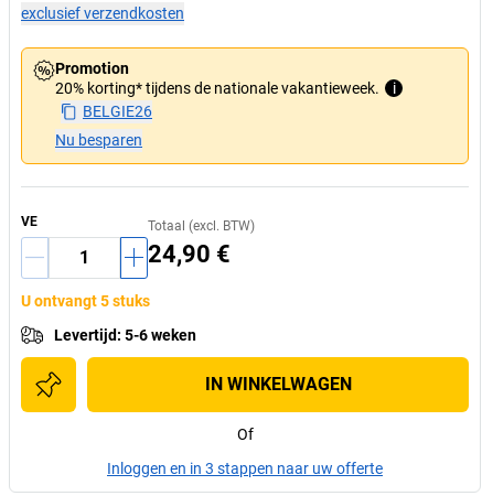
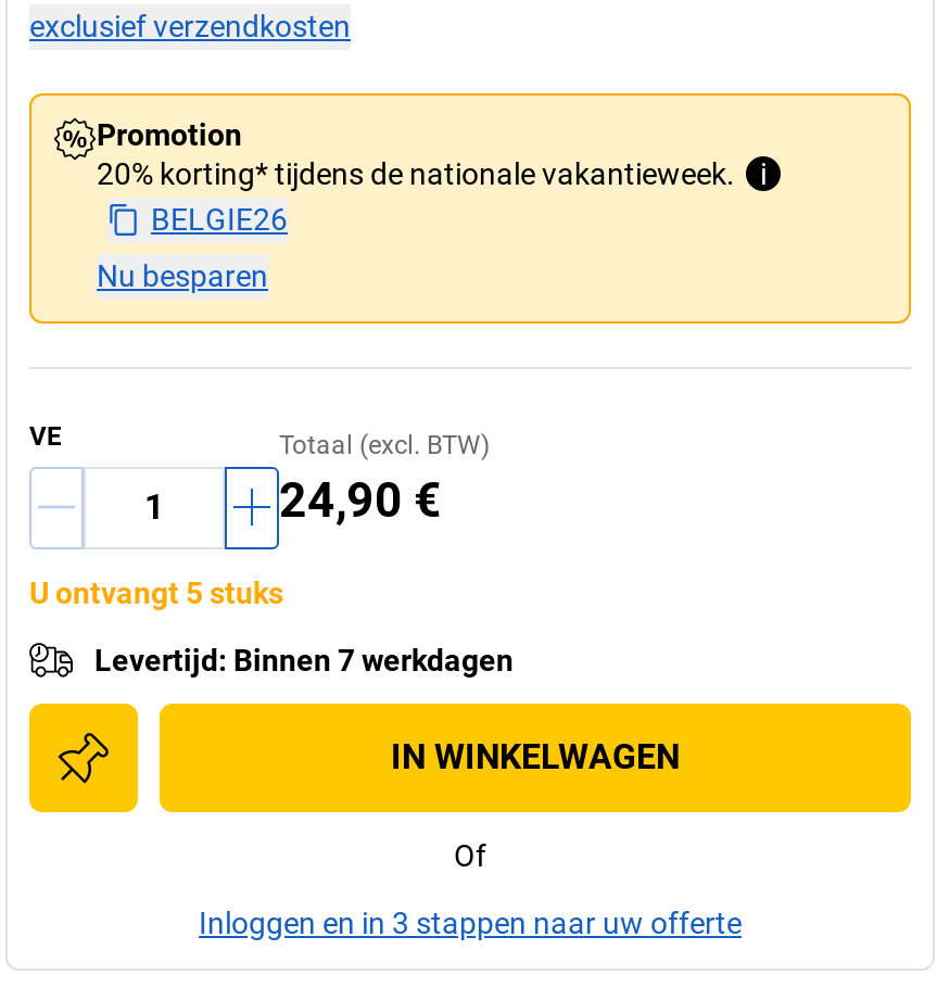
[54,326,196,343] Levertijd: 5-6 weken -> [94,642,514,676] Levertijd: Binnen 7 werkdagen

